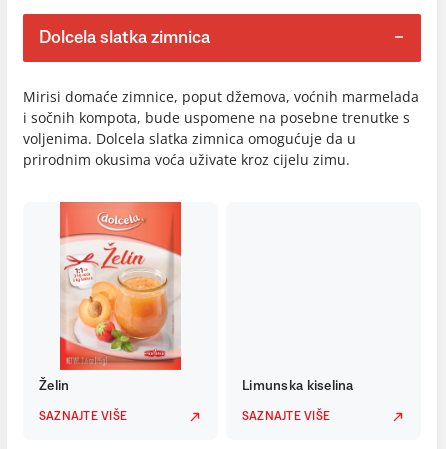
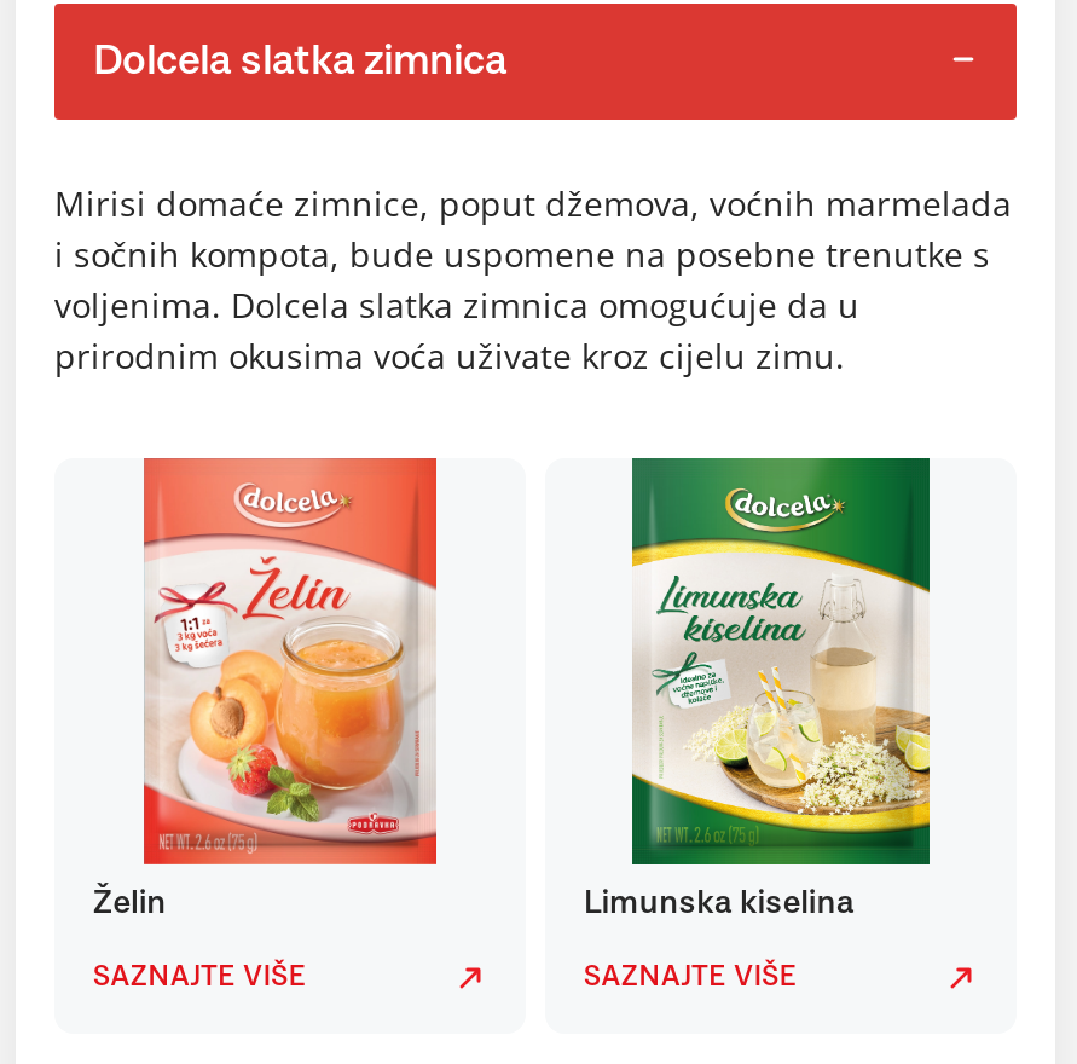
none -> [630,456,932,867] [image]

